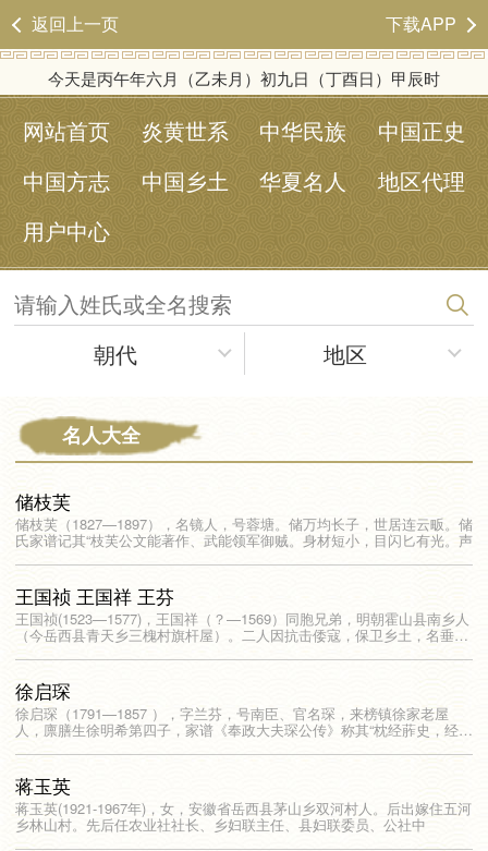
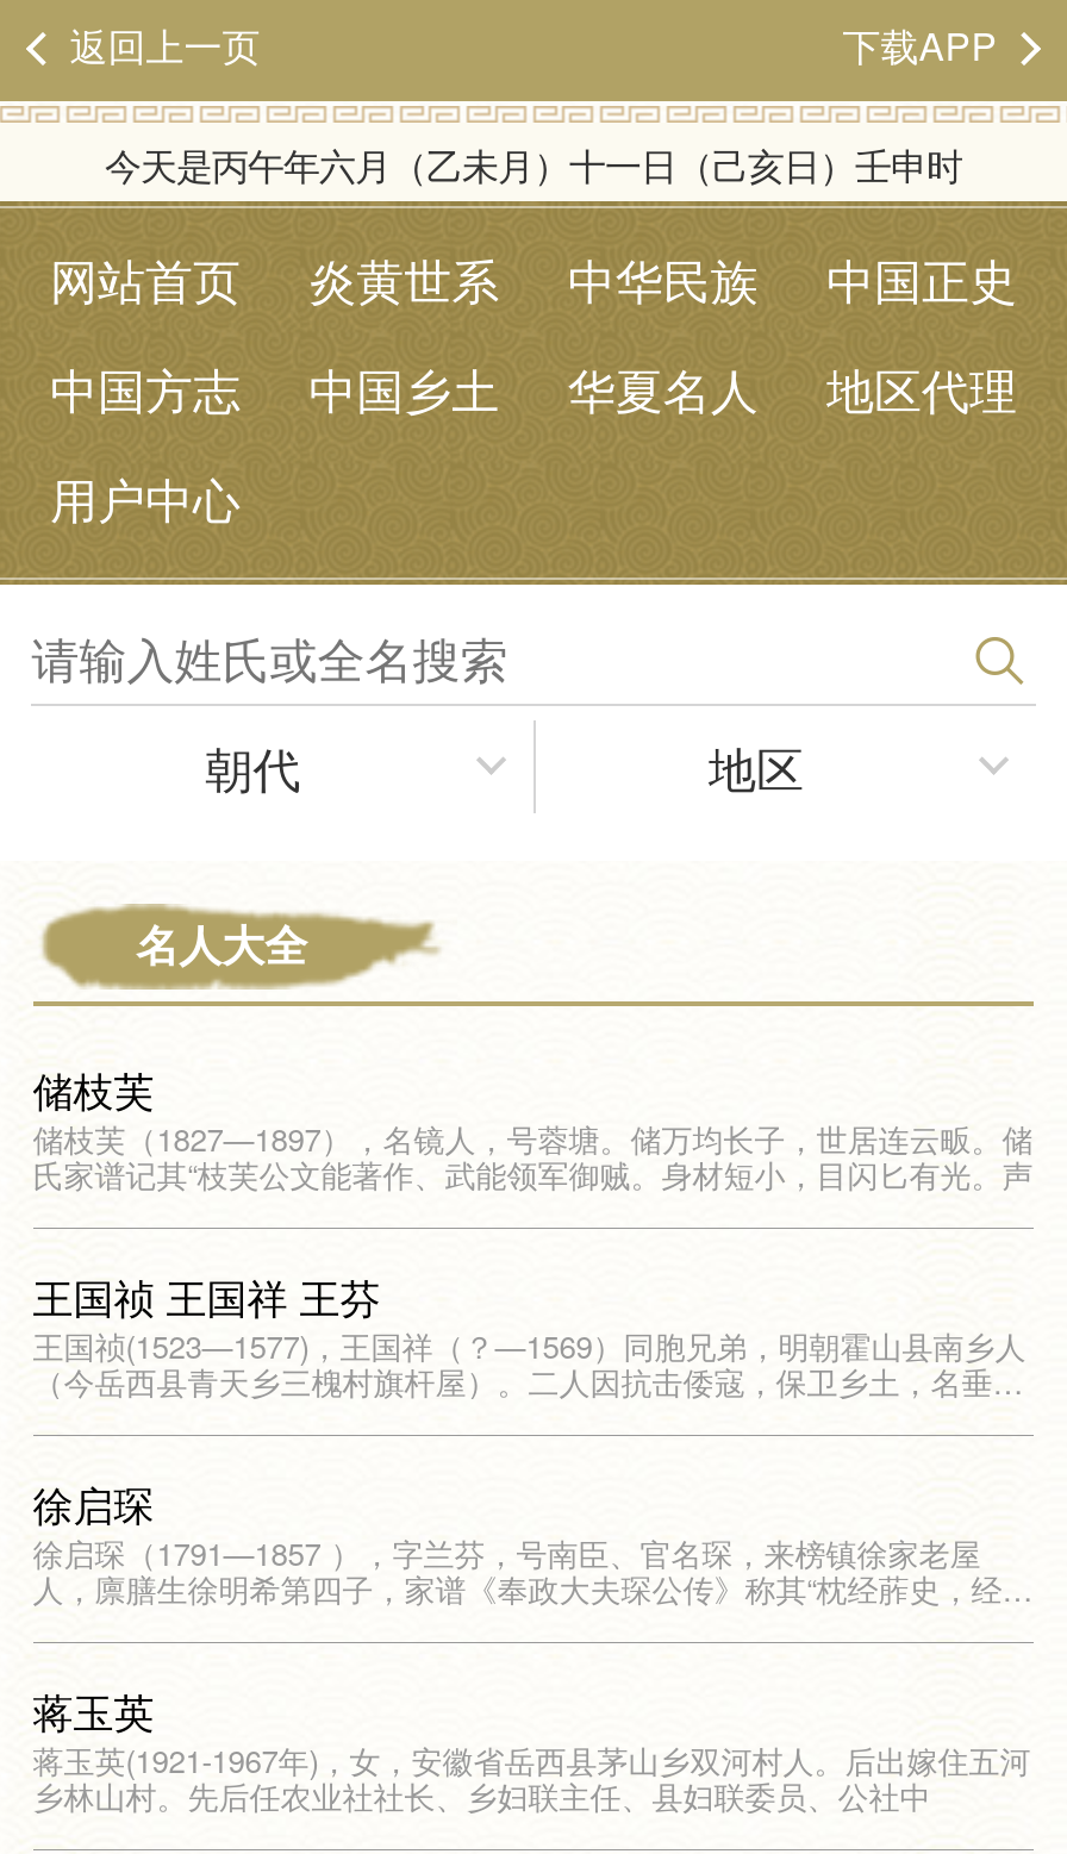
[48,65,440,89] 今天是丙午年六月（乙未月）初九日（丁酉日）甲辰时 -> [105,136,962,188] 今天是丙午年六月（乙未月）十一日（己亥日）壬申时

